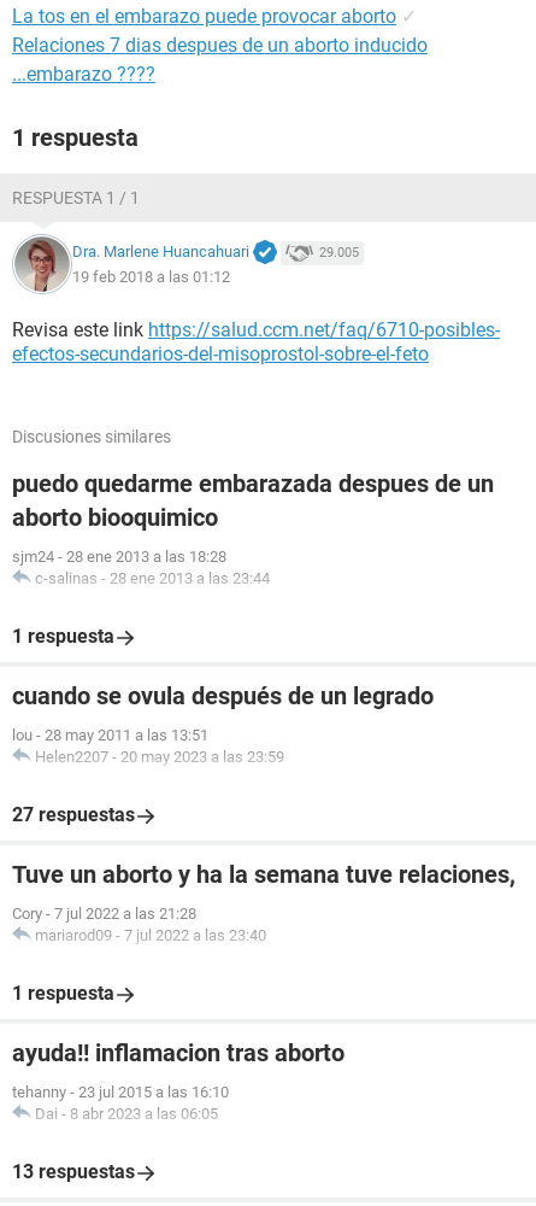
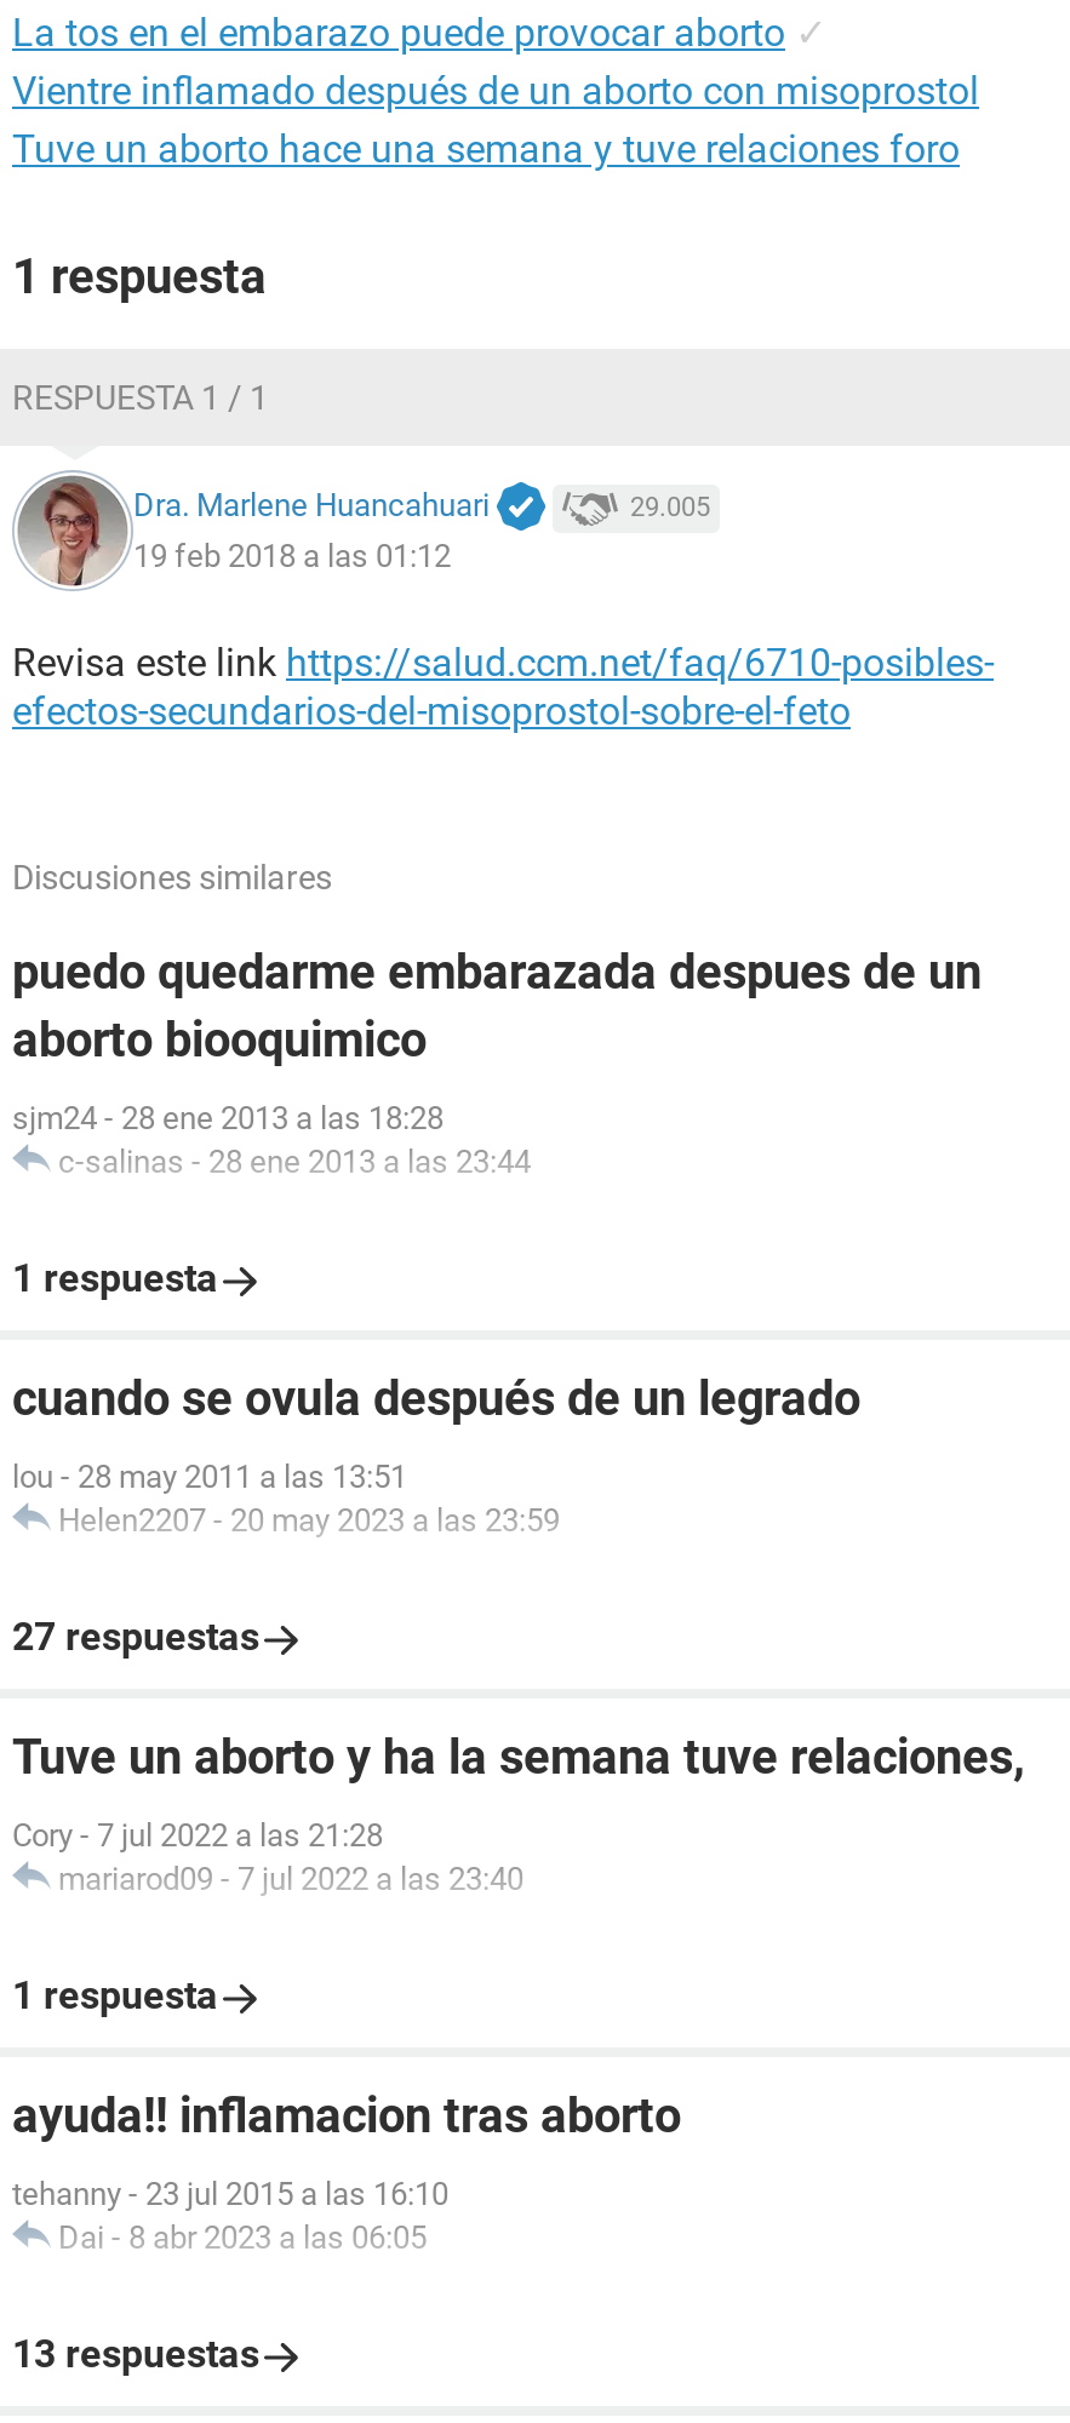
[12,34,428,86] Relaciones 7 dias despues de un aborto inducido | ...embarazo ???? -> [12,68,979,172] Vientre inflamado después de un aborto con misoprostol | Tuve un aborto hace una semana y tuve relaciones foro

